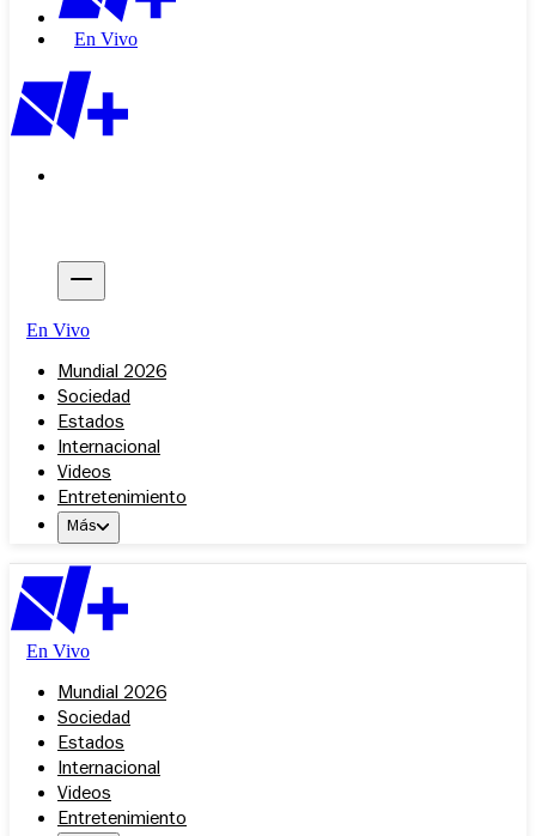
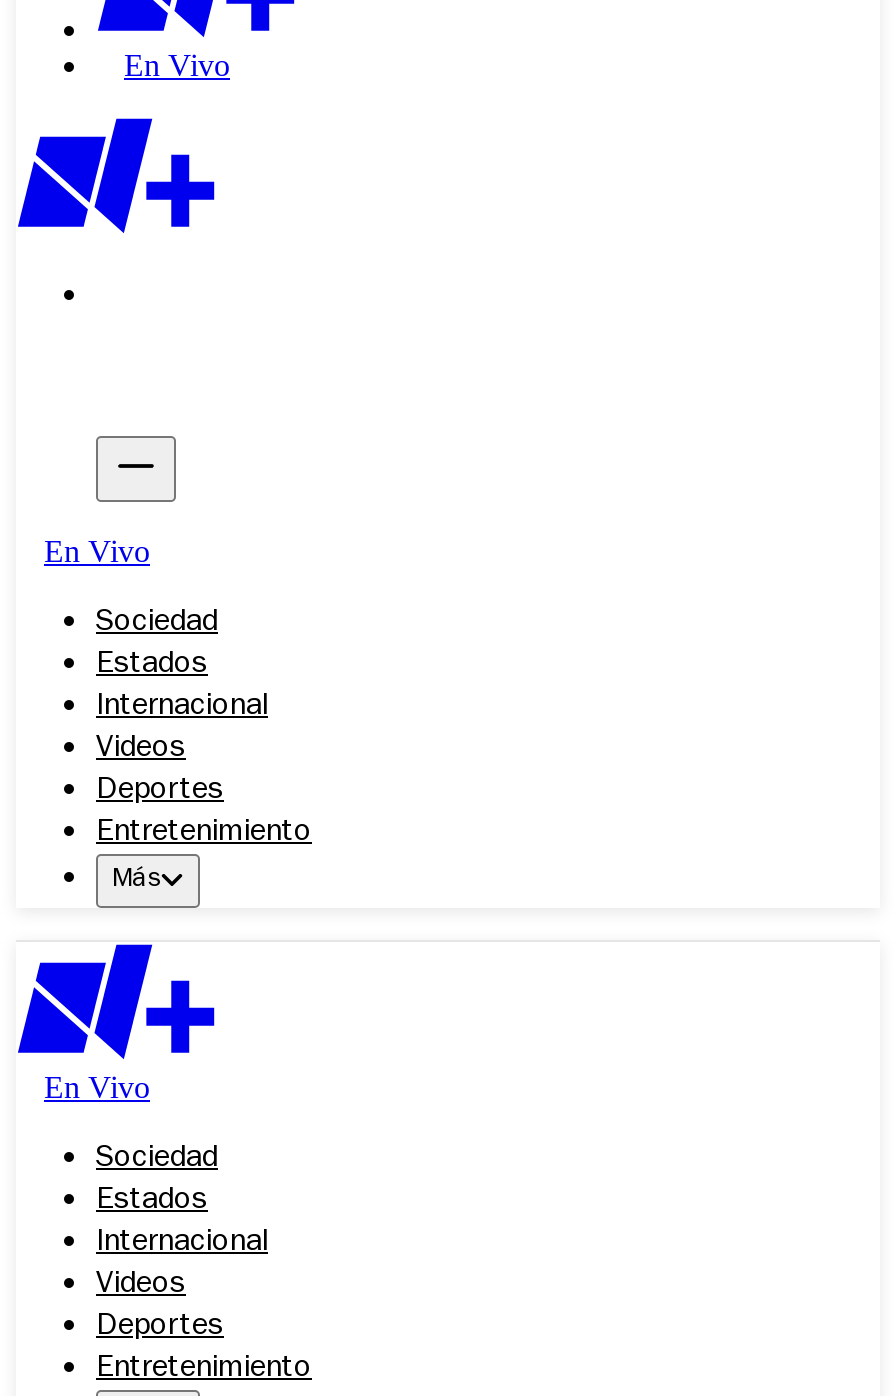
[57,364,166,383] Mundial 2026 -> none
moved [57,389,160,484] -> [96,608,268,766]: Sociedad | Estados | Internacional | Videos
none -> [96,776,224,808] Deportes
[57,685,166,704] Mundial 2026 -> none
moved [57,710,160,805] -> [96,1144,268,1302]: Sociedad | Estados | Internacional | Videos
none -> [96,1312,224,1344] Deportes

